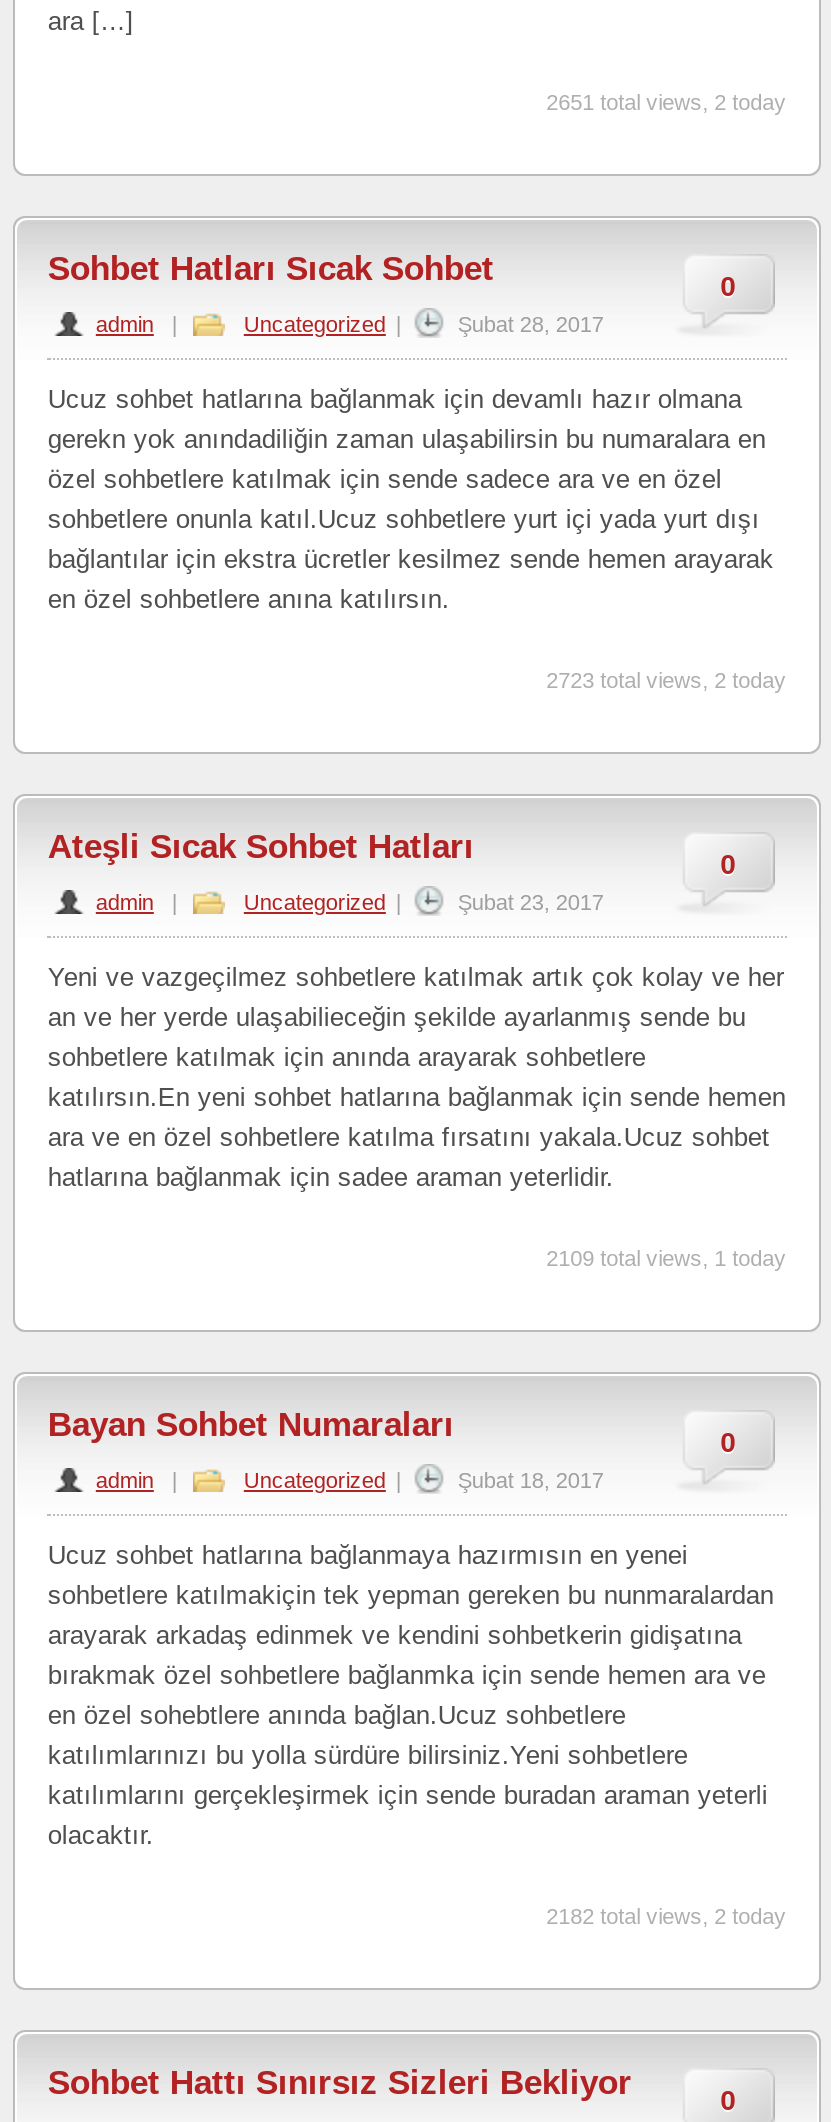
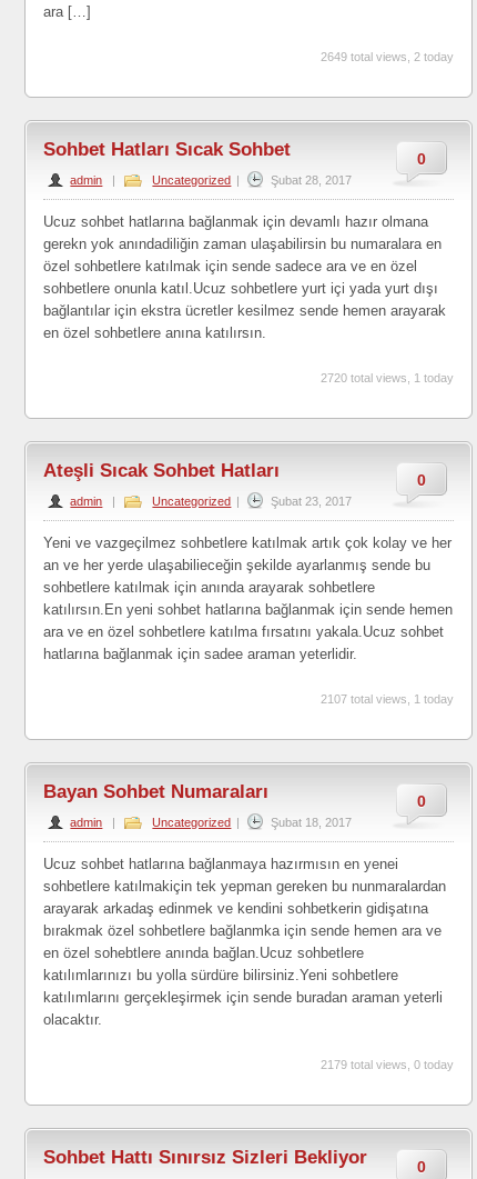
[546,90,786,114] 2651 total views, 2 today -> [320,50,453,63] 2649 total views, 2 today
[546,668,786,692] 2723 total views, 2 today -> [320,371,453,384] 2720 total views, 1 today
[546,1246,786,1270] 2109 total views, 1 today -> [320,692,453,706] 2107 total views, 1 today
[546,1904,786,1928] 2182 total views, 2 today -> [320,1058,453,1071] 2179 total views, 0 today

